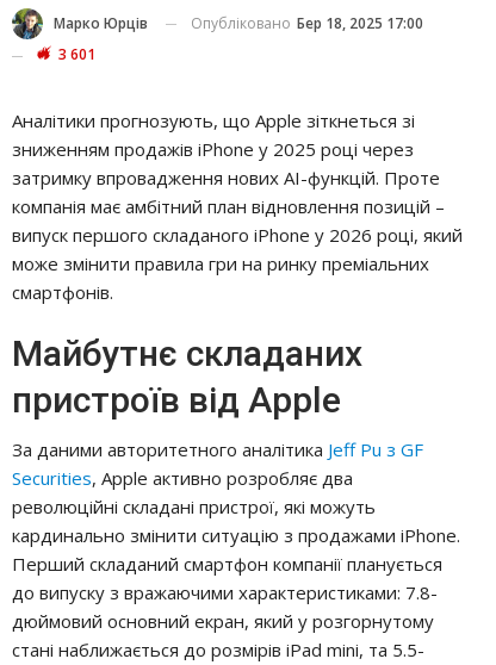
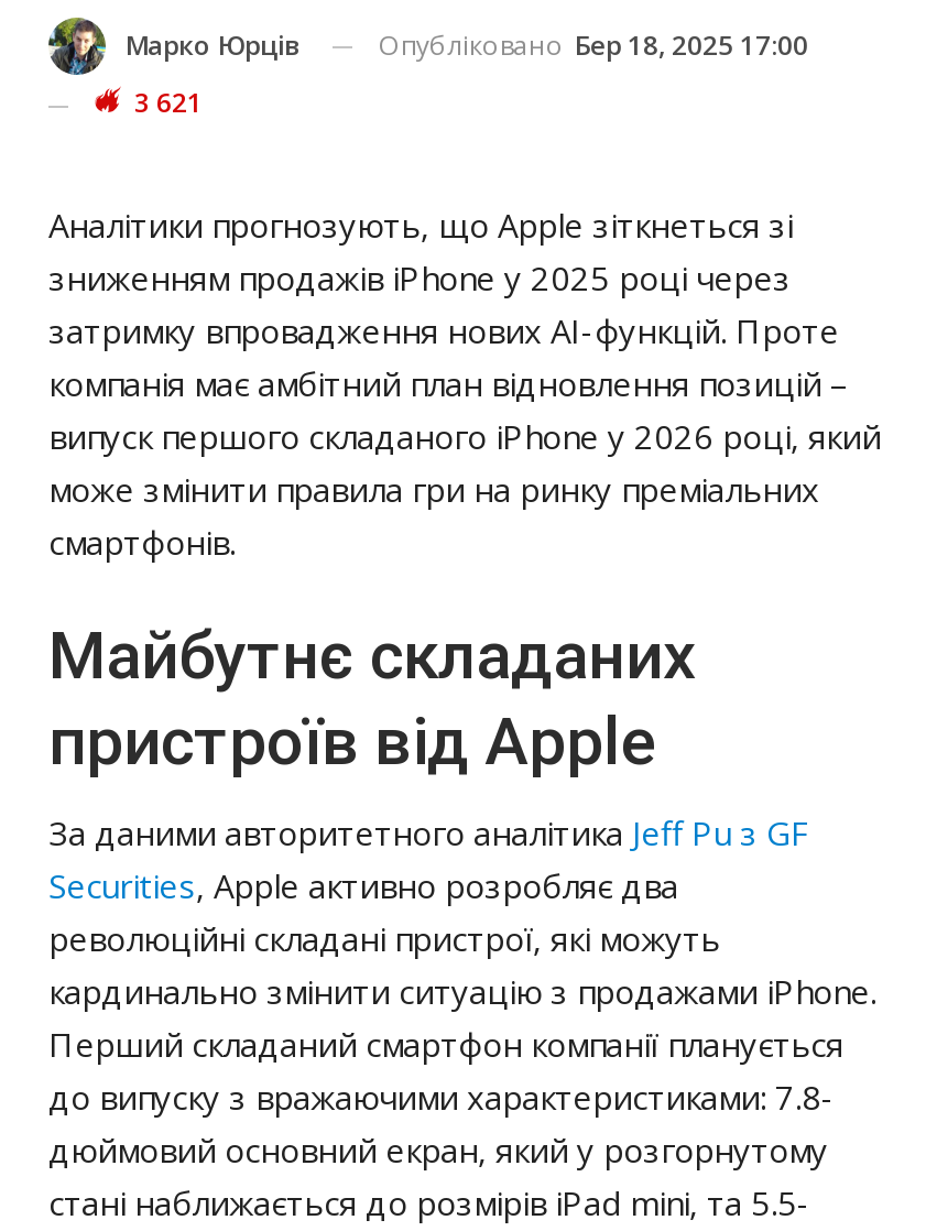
[55,45,95,65] 3 601 -> [128,85,203,122] 3 621

